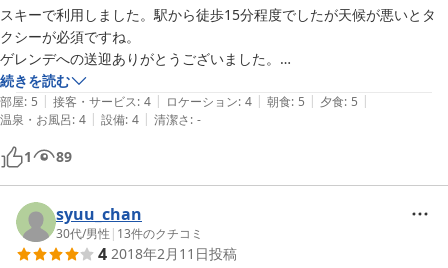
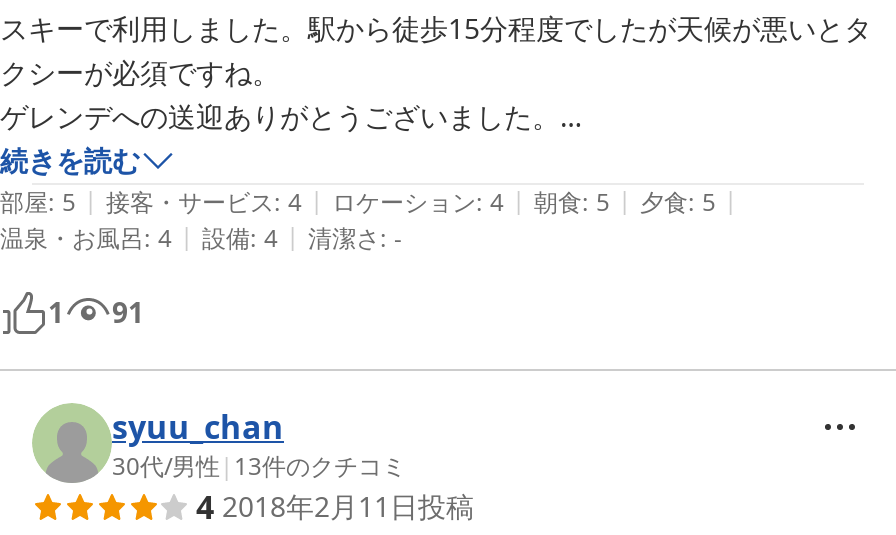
[24,147,72,166] 1 89 -> [48,293,144,331] 1 91

